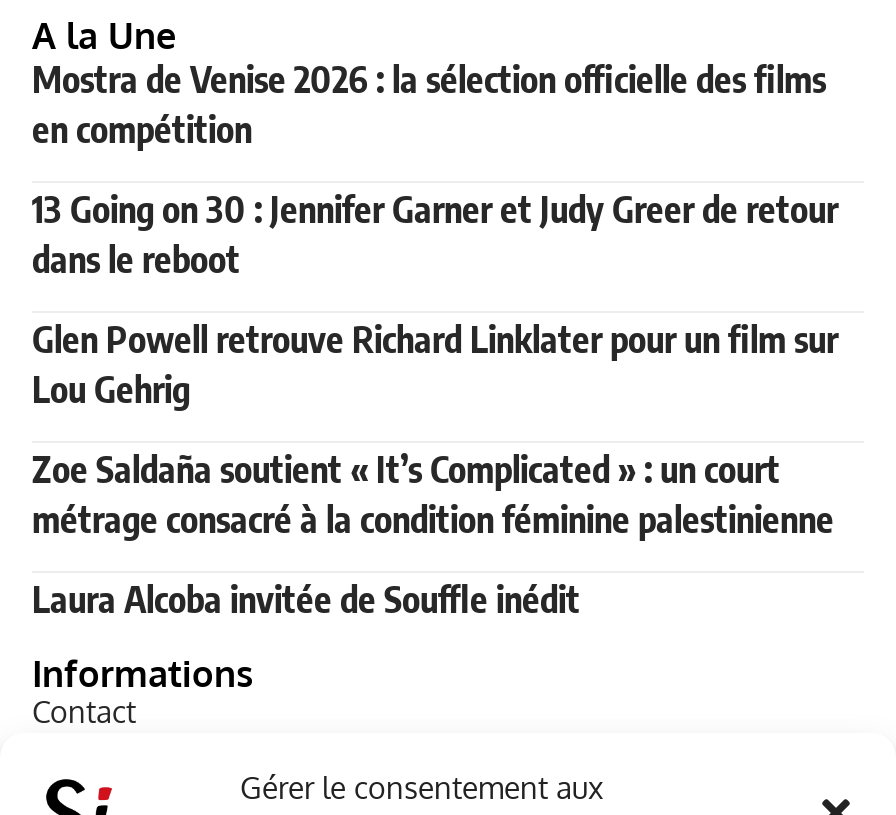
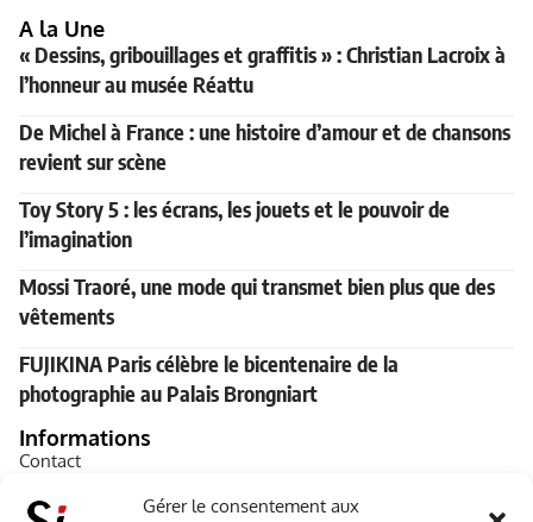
[32,55,826,151] Mostra de Venise 2026 : la sélection officielle des films | en compétition -> [19,40,506,98] « Dessins, gribouillages et graffitis » : Christian Lacroix à | l’honneur au musée Réattu
[32,185,838,281] 13 Going on 30 : Jennifer Garner et Judy Greer de retour | dans le reboot -> [19,118,510,175] De Michel à France : une histoire d’amour et de chansons | revient sur scène
[32,315,838,411] Glen Powell retrouve Richard Linklater pour un film sur | Lou Gehrig -> [19,195,450,252] Toy Story 5 : les écrans, les jouets et le pouvoir de | l’imagination
[32,445,834,541] Zoe Saldaña soutient « It’s Complicated » : un court | métrage consacré à la condition féminine palestinienne -> [19,272,495,329] Mossi Traoré, une mode qui transmet bien plus que des | vêtements
[32,575,580,621] Laura Alcoba invitée de Souffle inédit -> [19,350,399,407] FUJIKINA Paris célèbre le bicentenaire de la | photographie au Palais Brongniart

